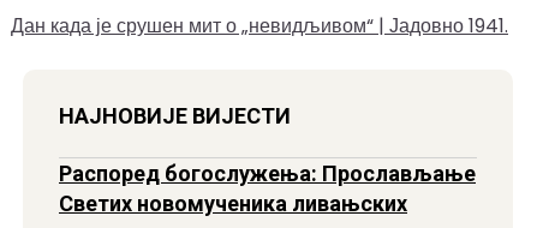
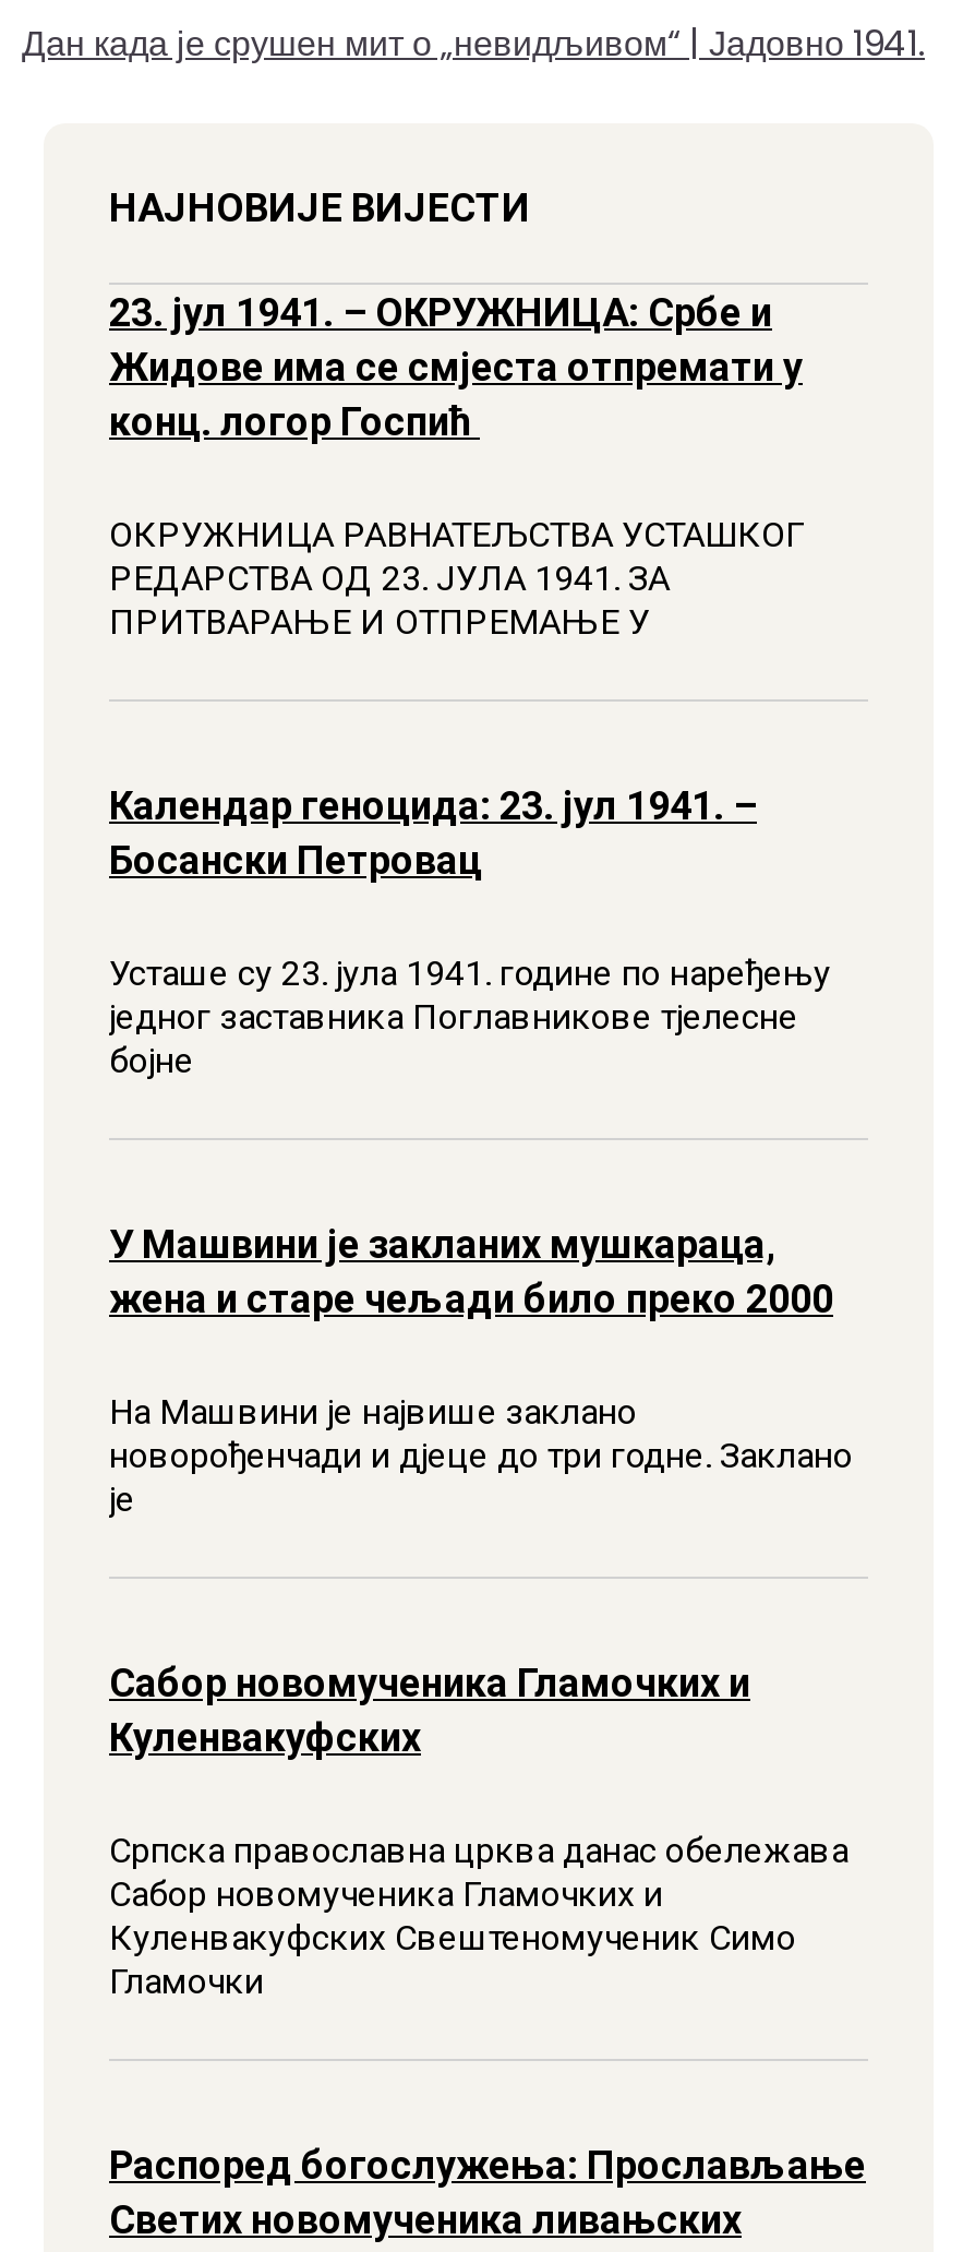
none -> [109,290,805,643] 23. јул 1941. – ОКРУЖНИЦА: Србе и | Жидове има се смјеста отпремати у | конц. логор Госпић | ОКРУЖНИЦА РАВНАТЕЉСТВА УСТАШКОГ | РЕДАРСТВА ОД 23. ЈУЛА 1941. ЗА | ПРИТВАРАЊЕ И ОТПРЕМАЊЕ У
none -> [109,783,831,1082] Календар геноцида: 23. јул 1941. – | Босански Петровац | Усташе су 23. јула 1941. године по наређењу | једног заставника Поглавникове тјелесне | бојне
none -> [109,1221,853,1520] У Машвини је закланих мушкараца, | жена и старе чељади било преко 2000 | На Машвини је највише заклано | новорођенчади и дјеце до три годне. Заклано | је
none -> [109,1660,848,2003] Сабор новомученика Гламочких и | Куленвакуфских | Српска православна црква данас обележава | Сабор новомученика Гламочких и | Куленвакуфских Свештеномученик Симо | Гламочки

